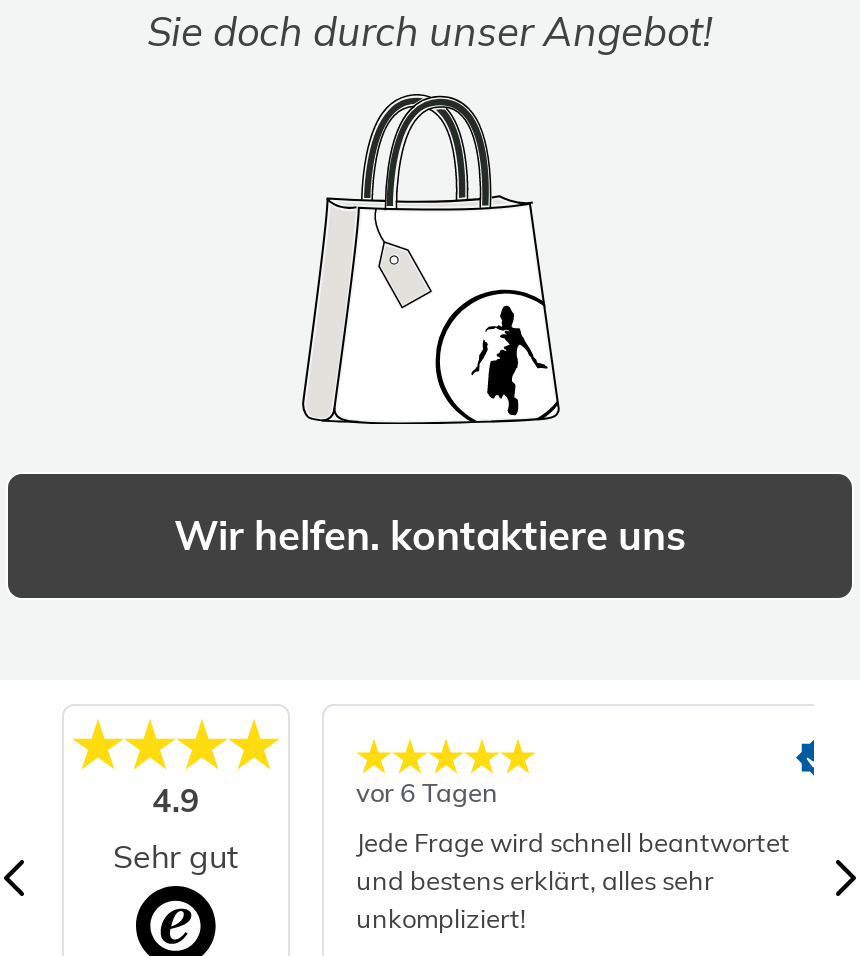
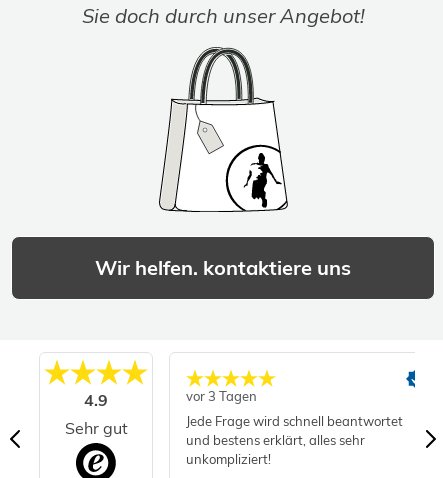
[356,776,498,808] vor 6 Tagen -> [186,388,257,404] vor 3 Tagen

